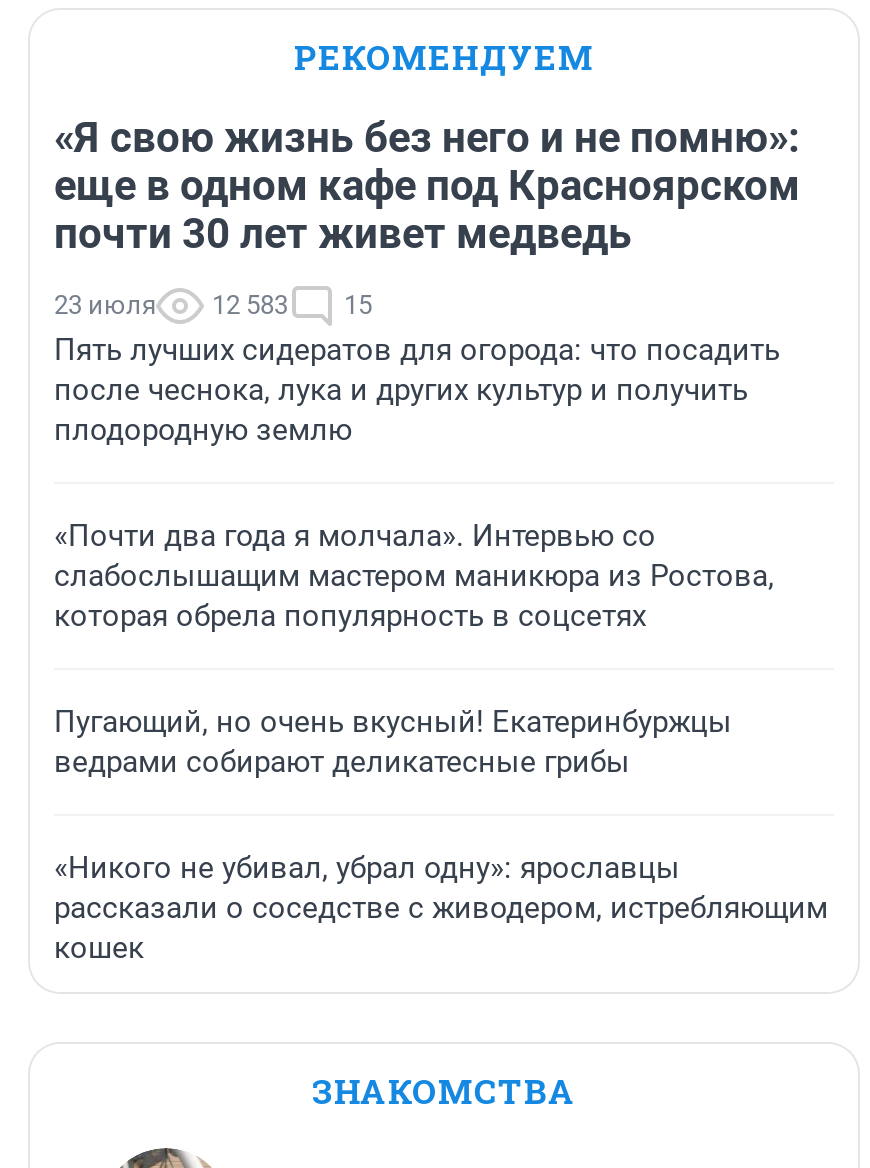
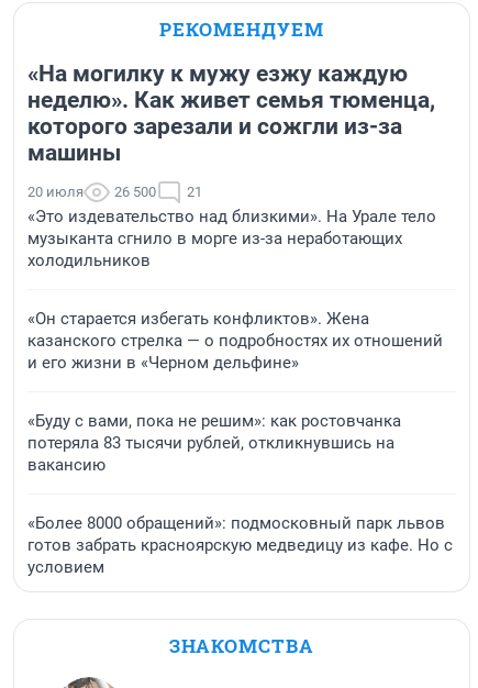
[54,114,800,258] «Я свою жизнь без него и не помню»: | еще в одном кафе под Красноярском | почти 30 лет живет медведь -> [27,61,435,166] «На могилку к мужу езжу каждую | неделю». Как живет семья тюменца, | которого зарезали и сожгли из-за | машины
[54,290,780,448] 23 июля | 12 583 | 15 | Пять лучших сидератов для огорода: что посадить | после чеснока, лука и других культур и получить | плодородную землю -> [27,184,436,271] 20 июля | 26 500 | 21 | «Это издевательство над близкими». На Урале тело | музыканта сгнило в морге из-за неработающих | холодильников
[54,518,774,634] «Почти два года я молчала». Интервью со | слабослышащим мастером маникюра из Ростова, | которая обрела популярность в соцсетях -> [27,309,443,373] «Он старается избегать конфликтов». Жена | казанского стрелка — о подробностях их отношений | и его жизни в «Черном дельфине»
[54,704,732,780] Пугающий, но очень вкусный! Екатеринбуржцы | ведрами собирают деликатесные грибы -> [27,411,401,475] «Буду с вами, пока не решим»: как ростовчанка | потеряла 83 тысячи рублей, откликнувшись на | вакансию
[54,850,828,966] «Никого не убивал, убрал одну»: ярославцы | рассказали о соседстве с живодером, истребляющим | кошек -> [27,513,453,577] «Более 8000 обращений»: подмосковный парк львов | готов забрать красноярскую медведицу из кафе. Но с | условием

